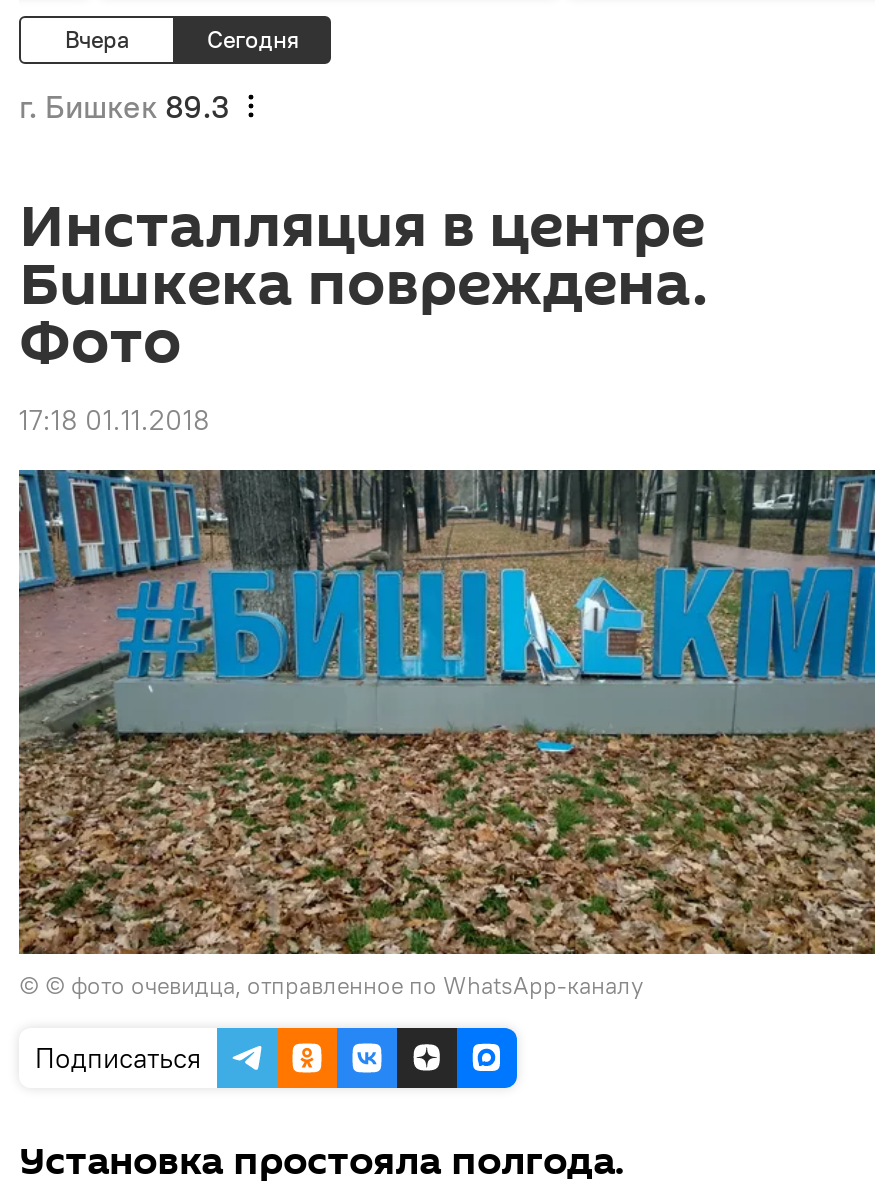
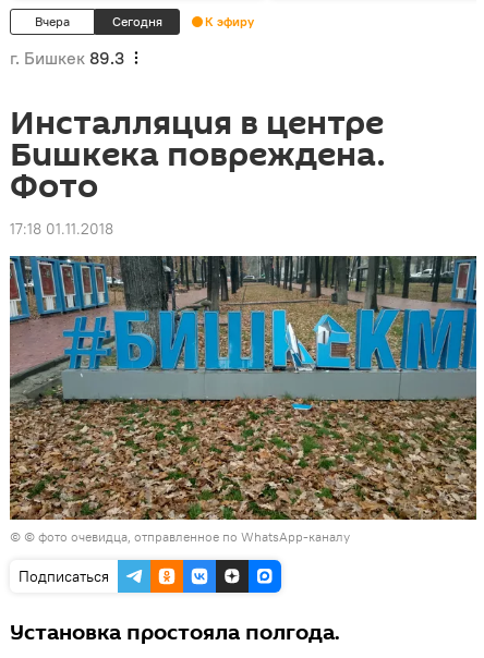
none -> [205,13,254,29] К эфиру

